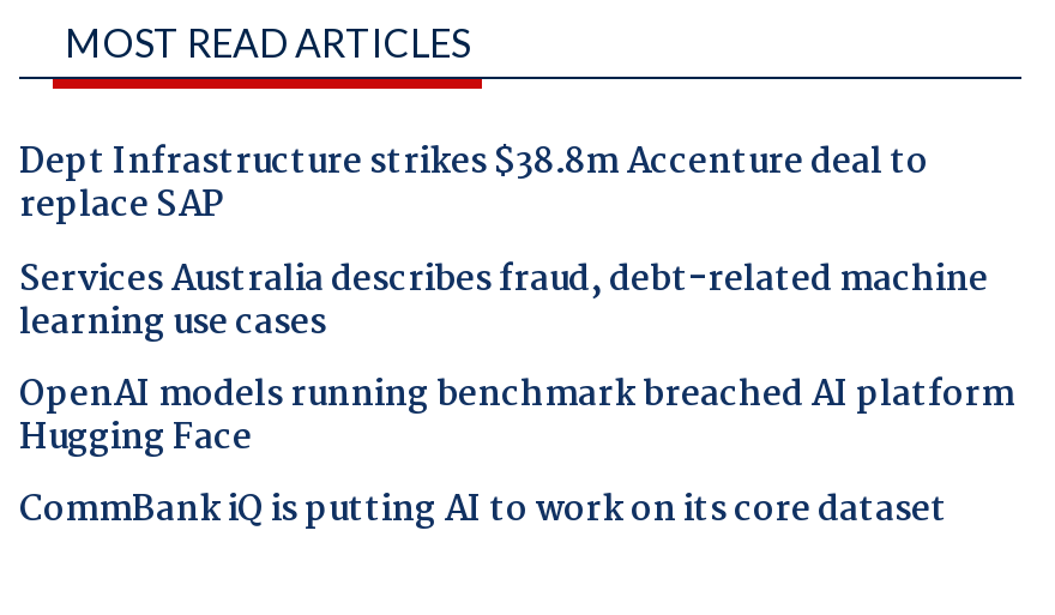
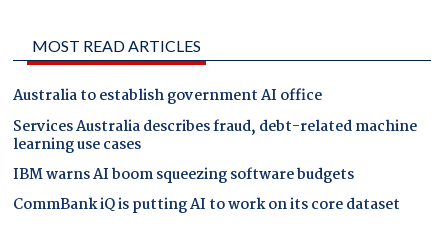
[19,135,928,236] Dept Infrastructure strikes $38.8m Accenture deal to | replace SAP -> [13,84,322,108] Australia to establish government AI office
[19,367,1014,468] OpenAI models running benchmark breached AI platform | Hugging Face -> [13,163,354,187] IBM warns AI boom squeezing software budgets

